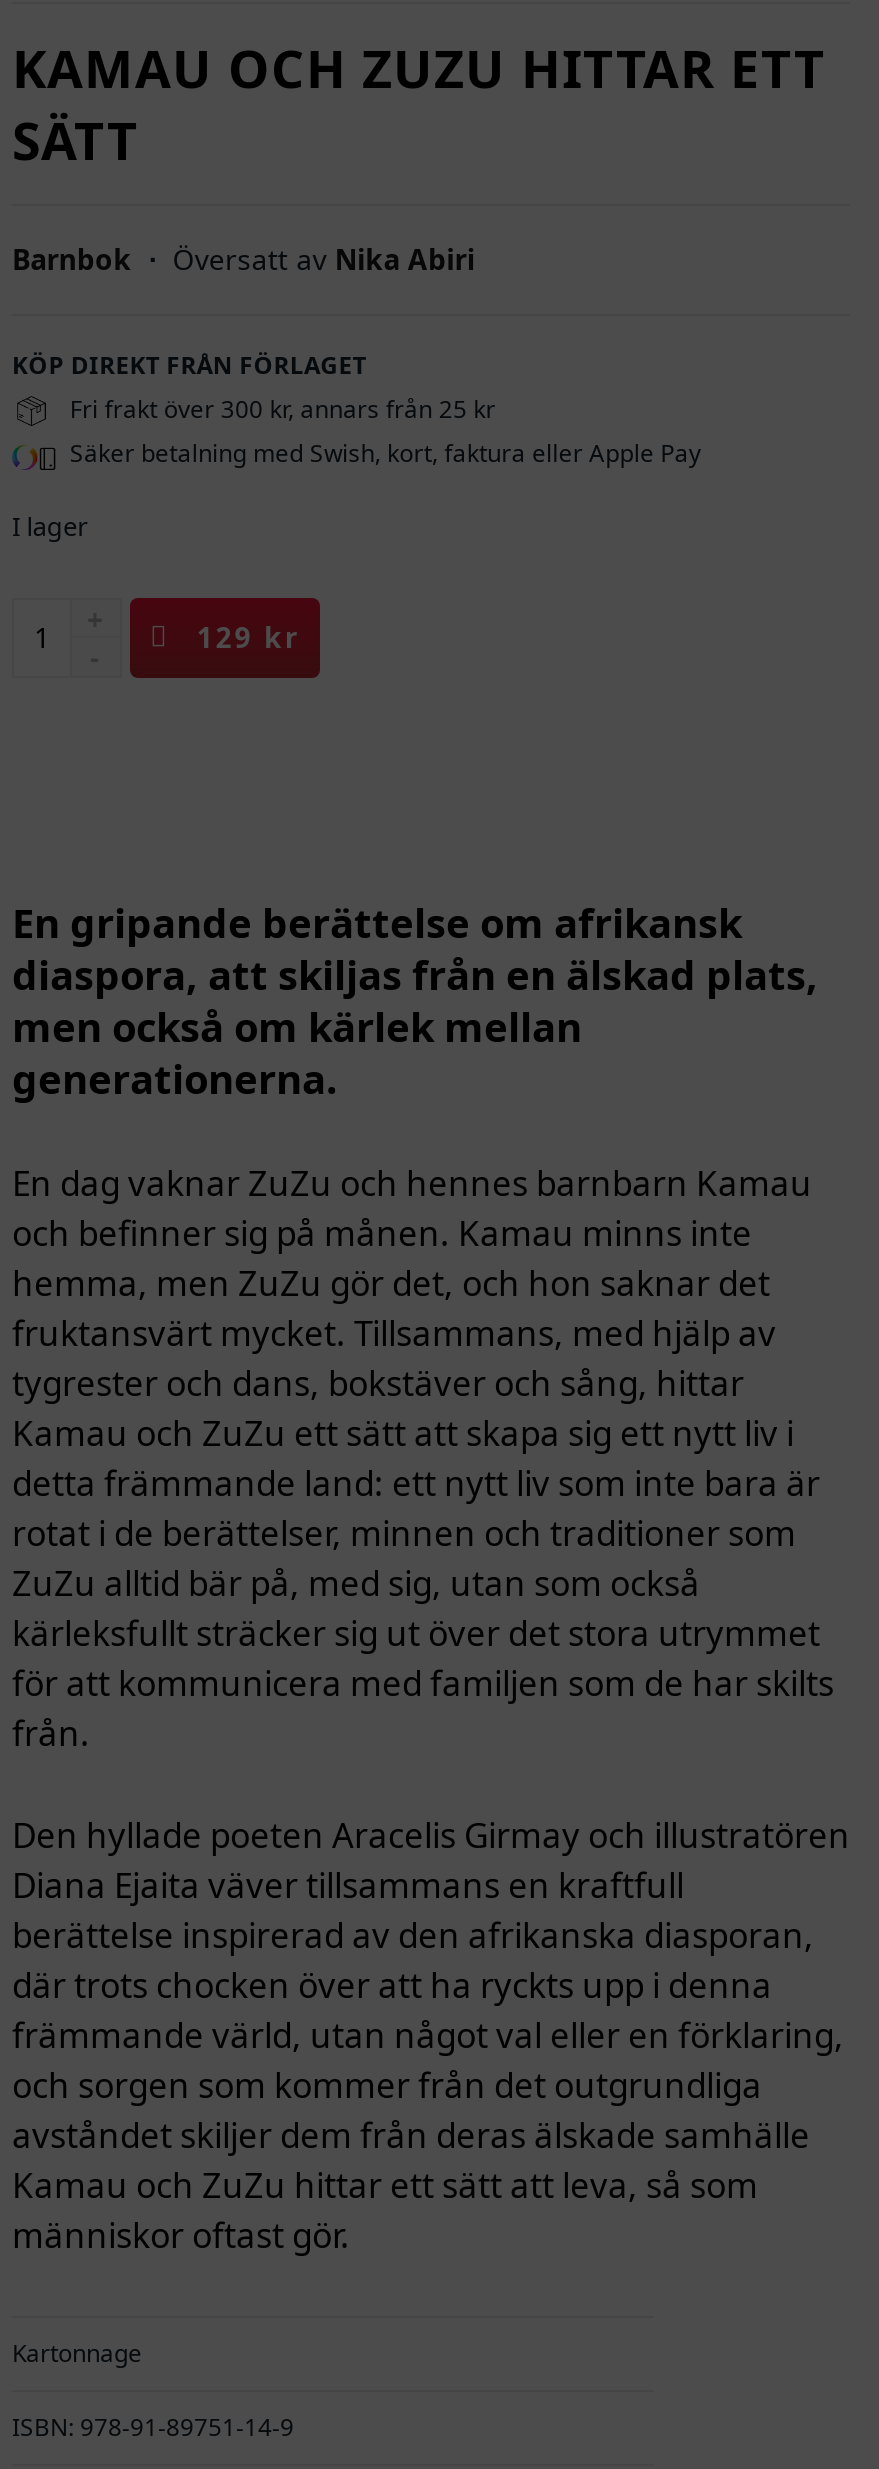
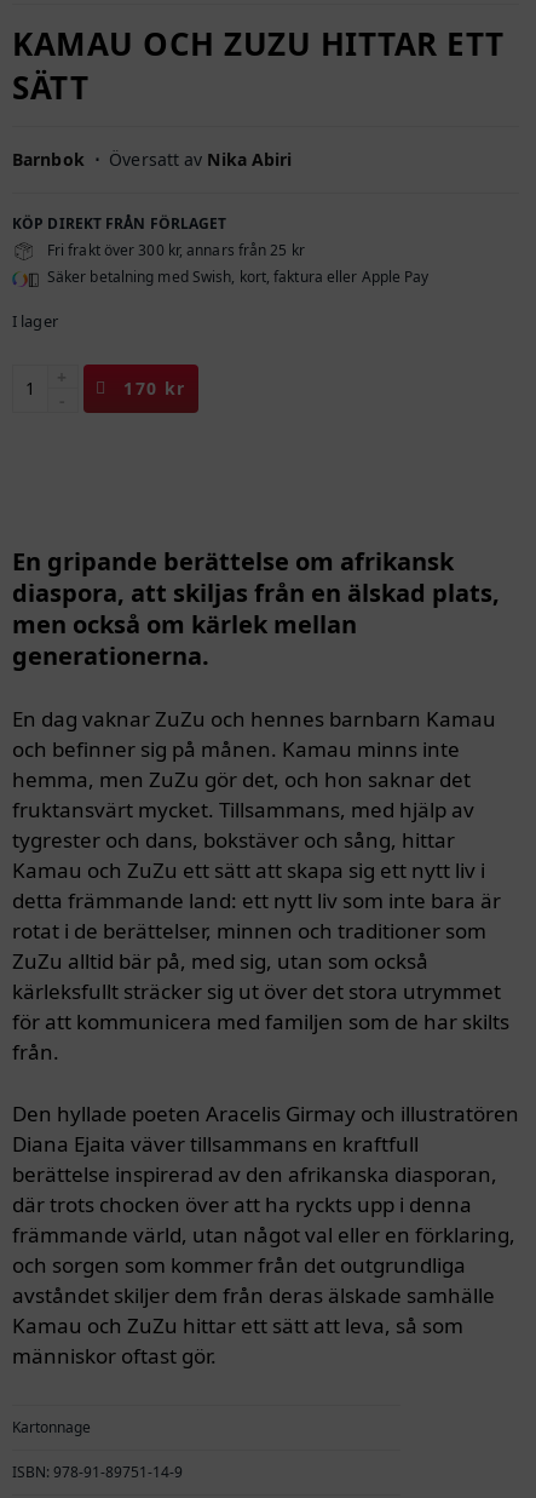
[197,618,300,656] 129 kr -> [124,376,186,399] 170 kr

